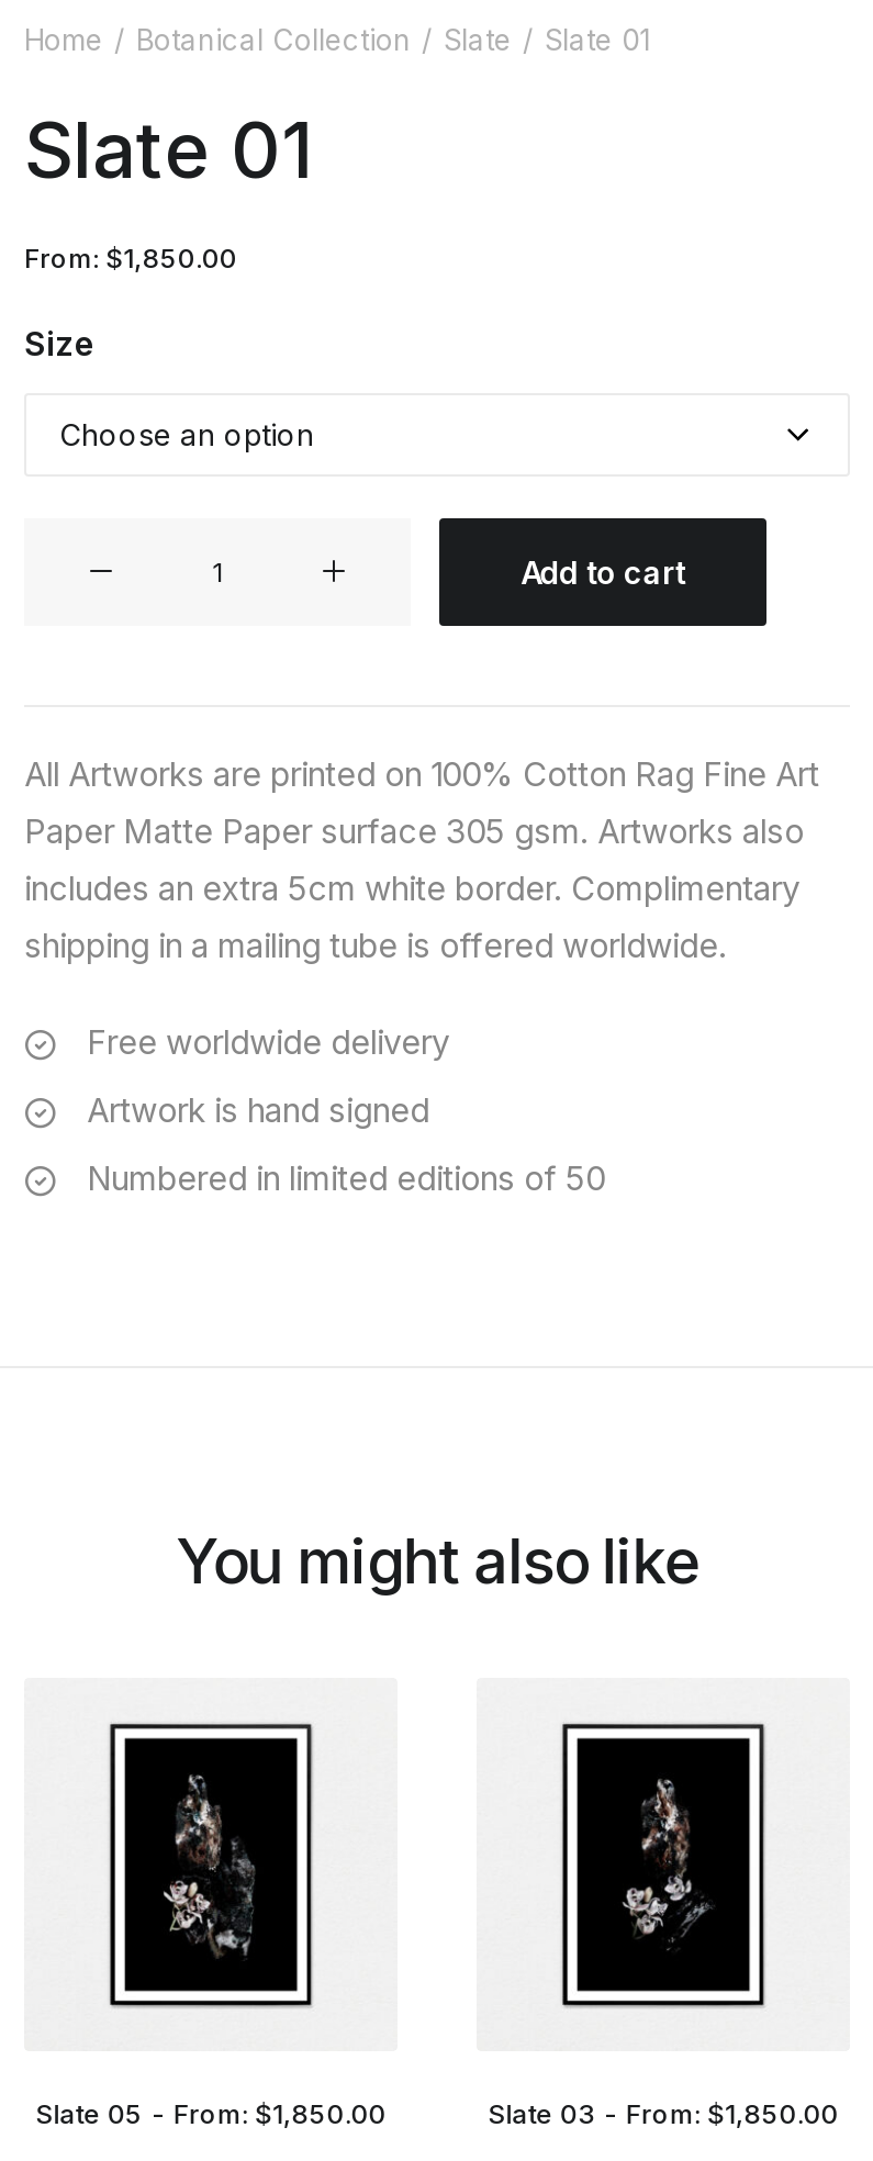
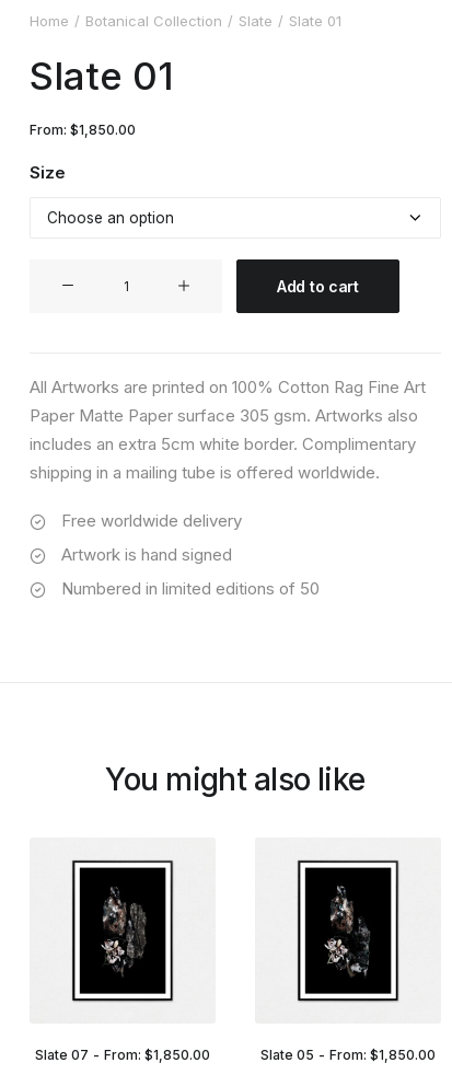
[617,1777,705,1955] [image] -> [324,886,370,977] [image]
[163,1803,257,1957] [image] -> [102,901,147,975] [image]
[35,2097,386,2130] Slate 05 From: $1,850.00 -> [35,1047,210,1063] Slate 07 From: $1,850.00
[488,2097,839,2130] Slate 03 From: $1,850.00 -> [261,1047,435,1063] Slate 05 From: $1,850.00

